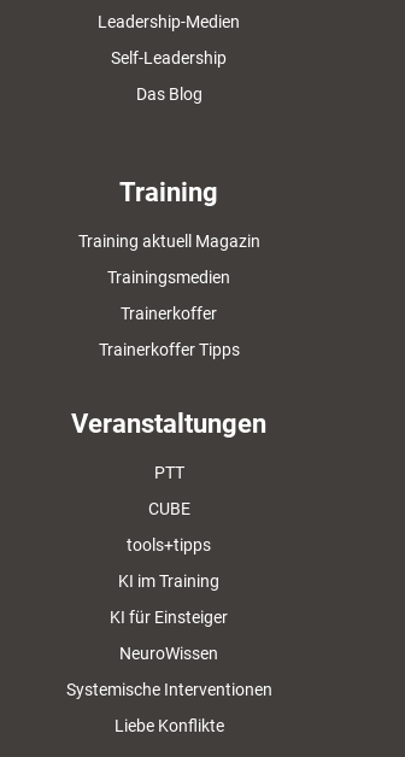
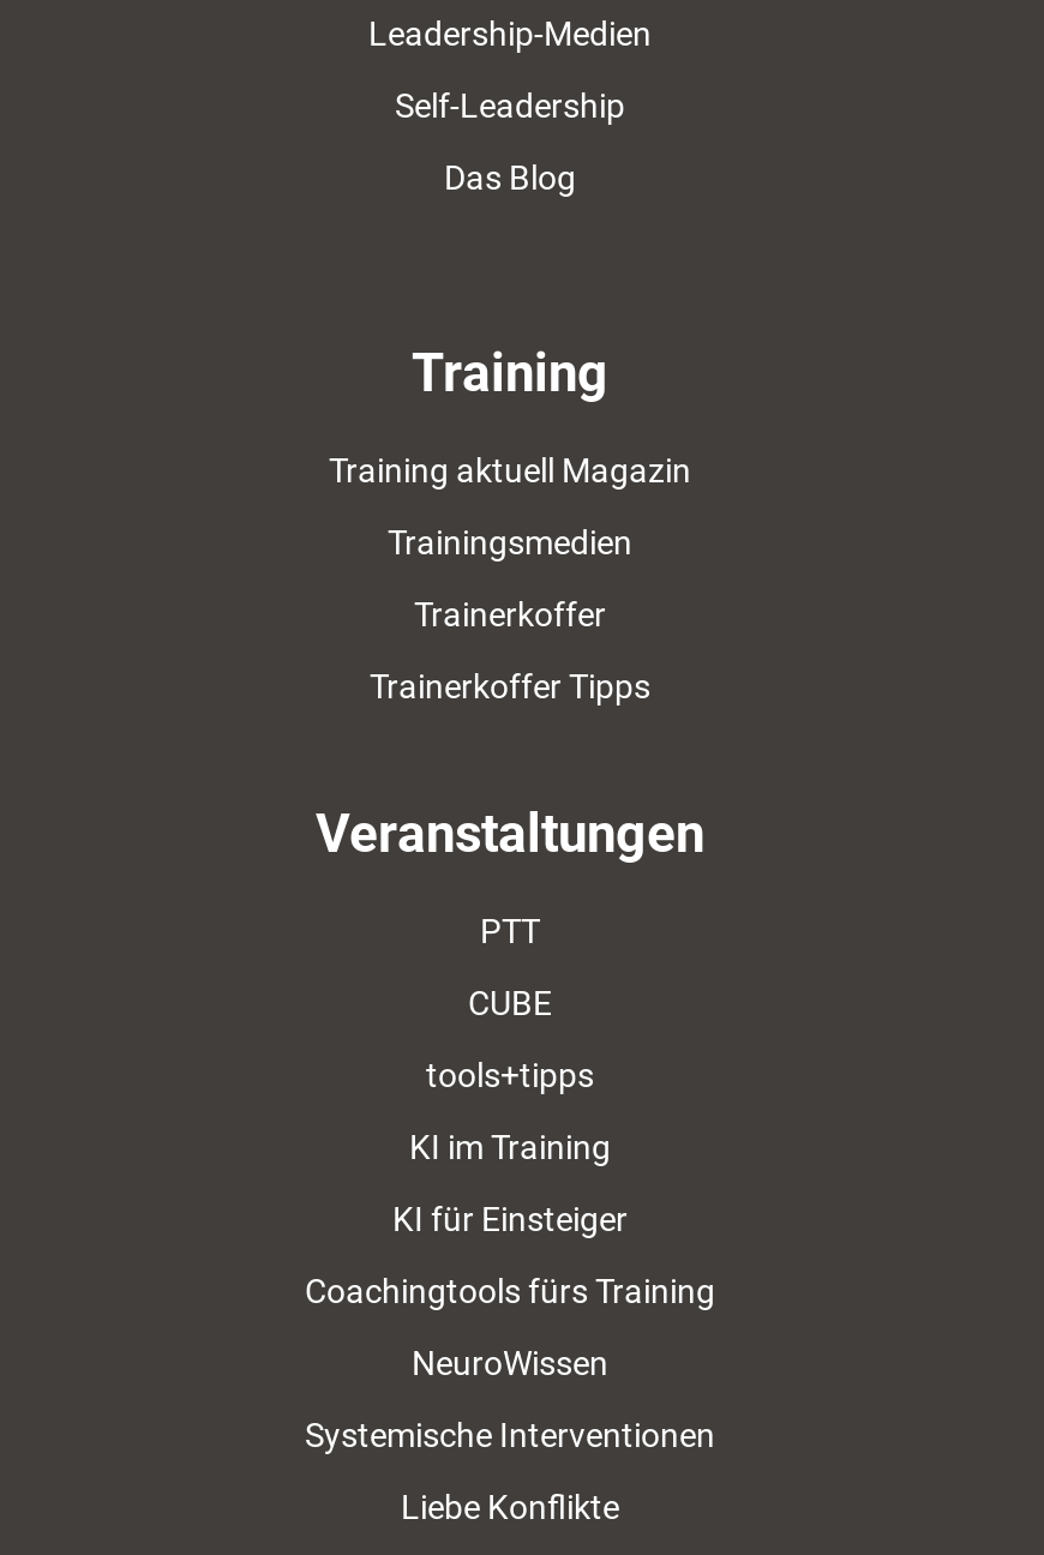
none -> [305,1271,715,1310] Coachingtools fürs Training

